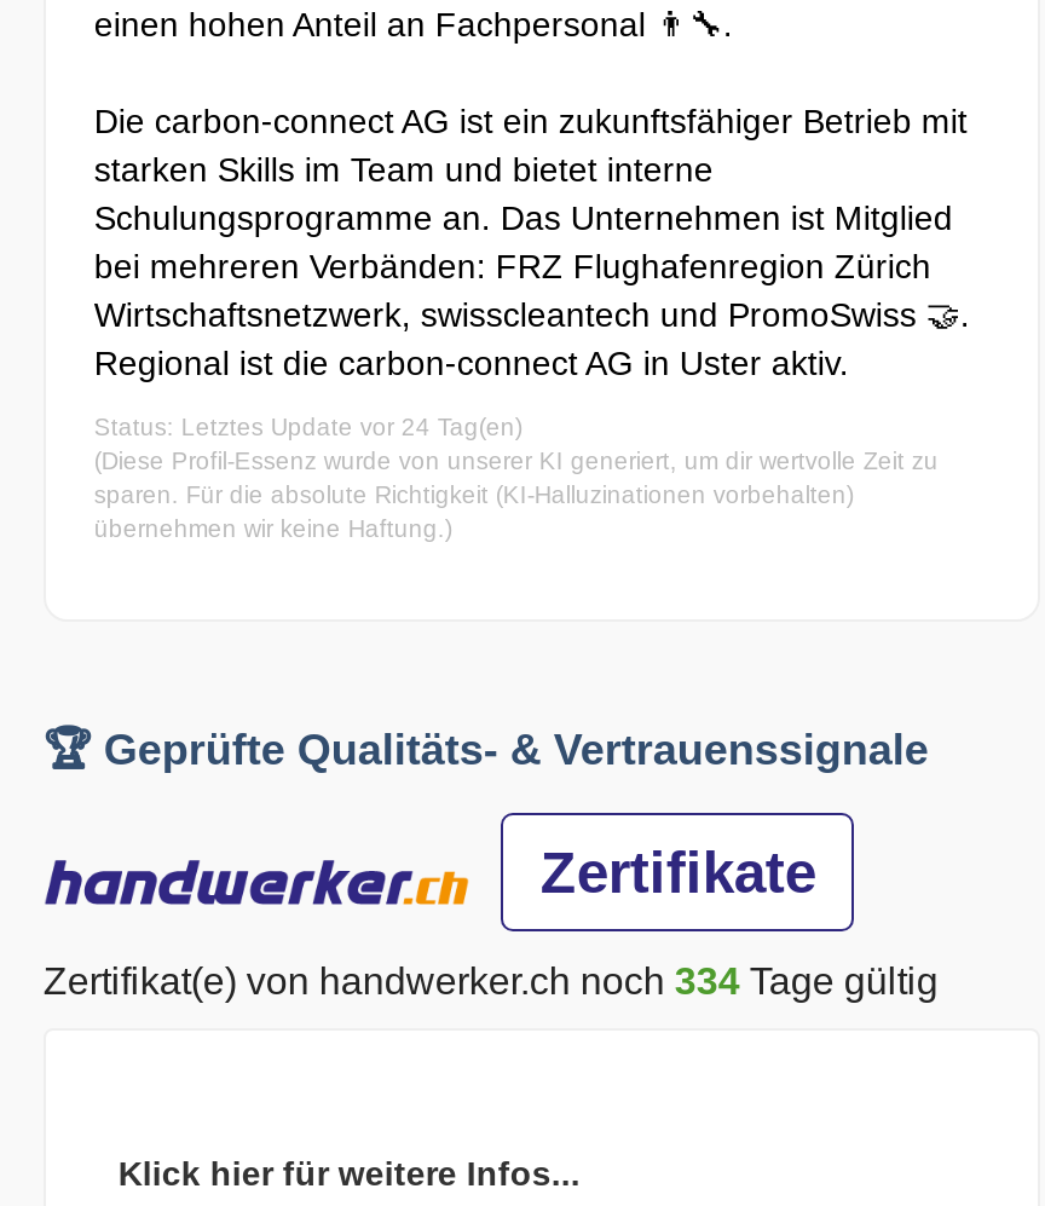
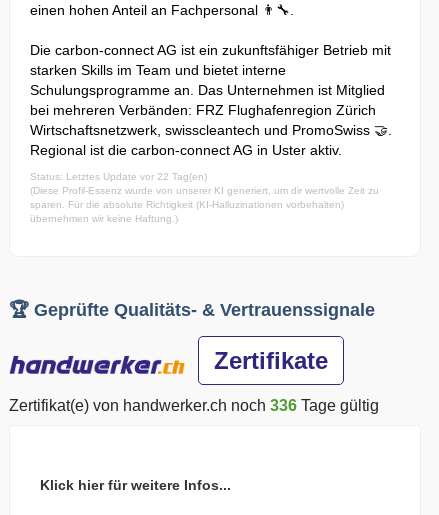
[94,414,522,441] Status: Letztes Update vor 24 Tag(en) -> [30,171,207,182] Status: Letztes Update vor 22 Tag(en)
[43,961,938,1002] Zertifikat(e) von handwerker.ch noch 334 Tage gültig -> [9,397,379,414] Zertifikat(e) von handwerker.ch noch 336 Tage gültig

